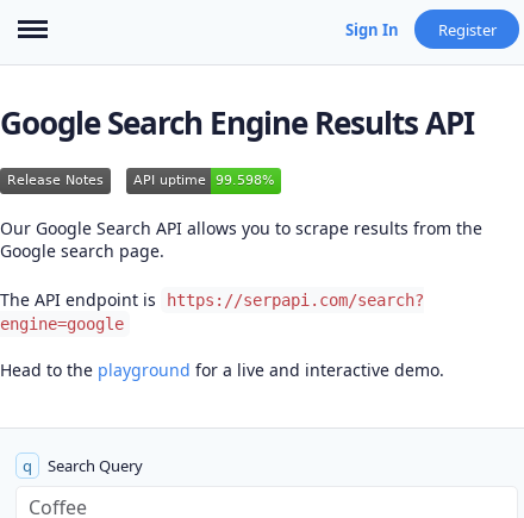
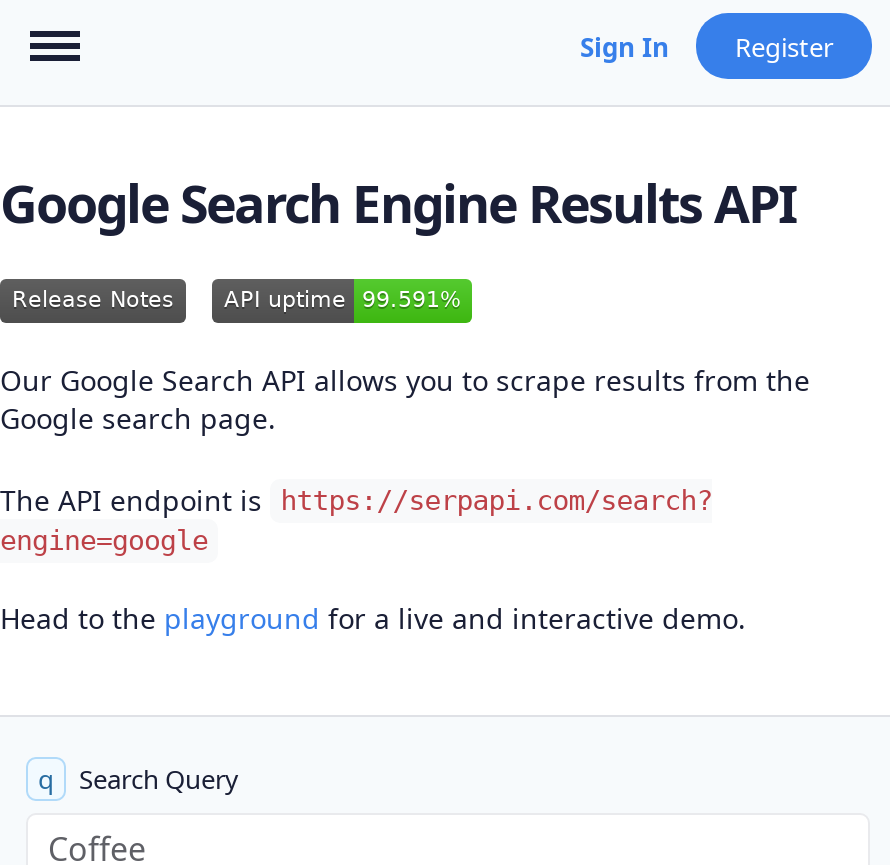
[7,172,274,188] Release Notes API uptime 99.598% -> [12,286,460,312] Release Notes API uptime 99.591%

